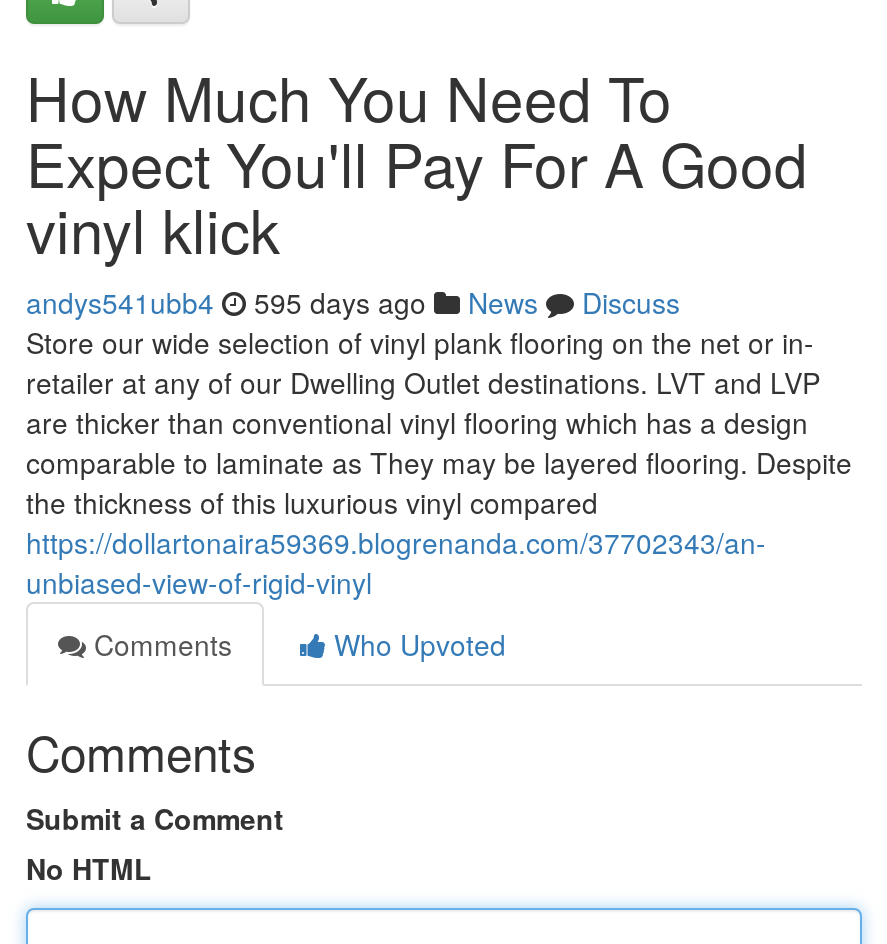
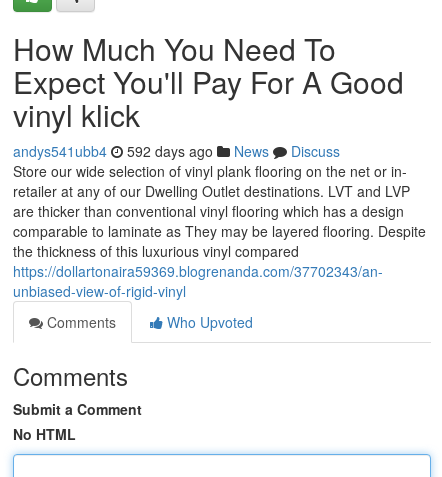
[26,282,680,322] andys541ubb4 595 days ago News Discuss -> [13,141,340,161] andys541ubb4 592 days ago News Discuss

